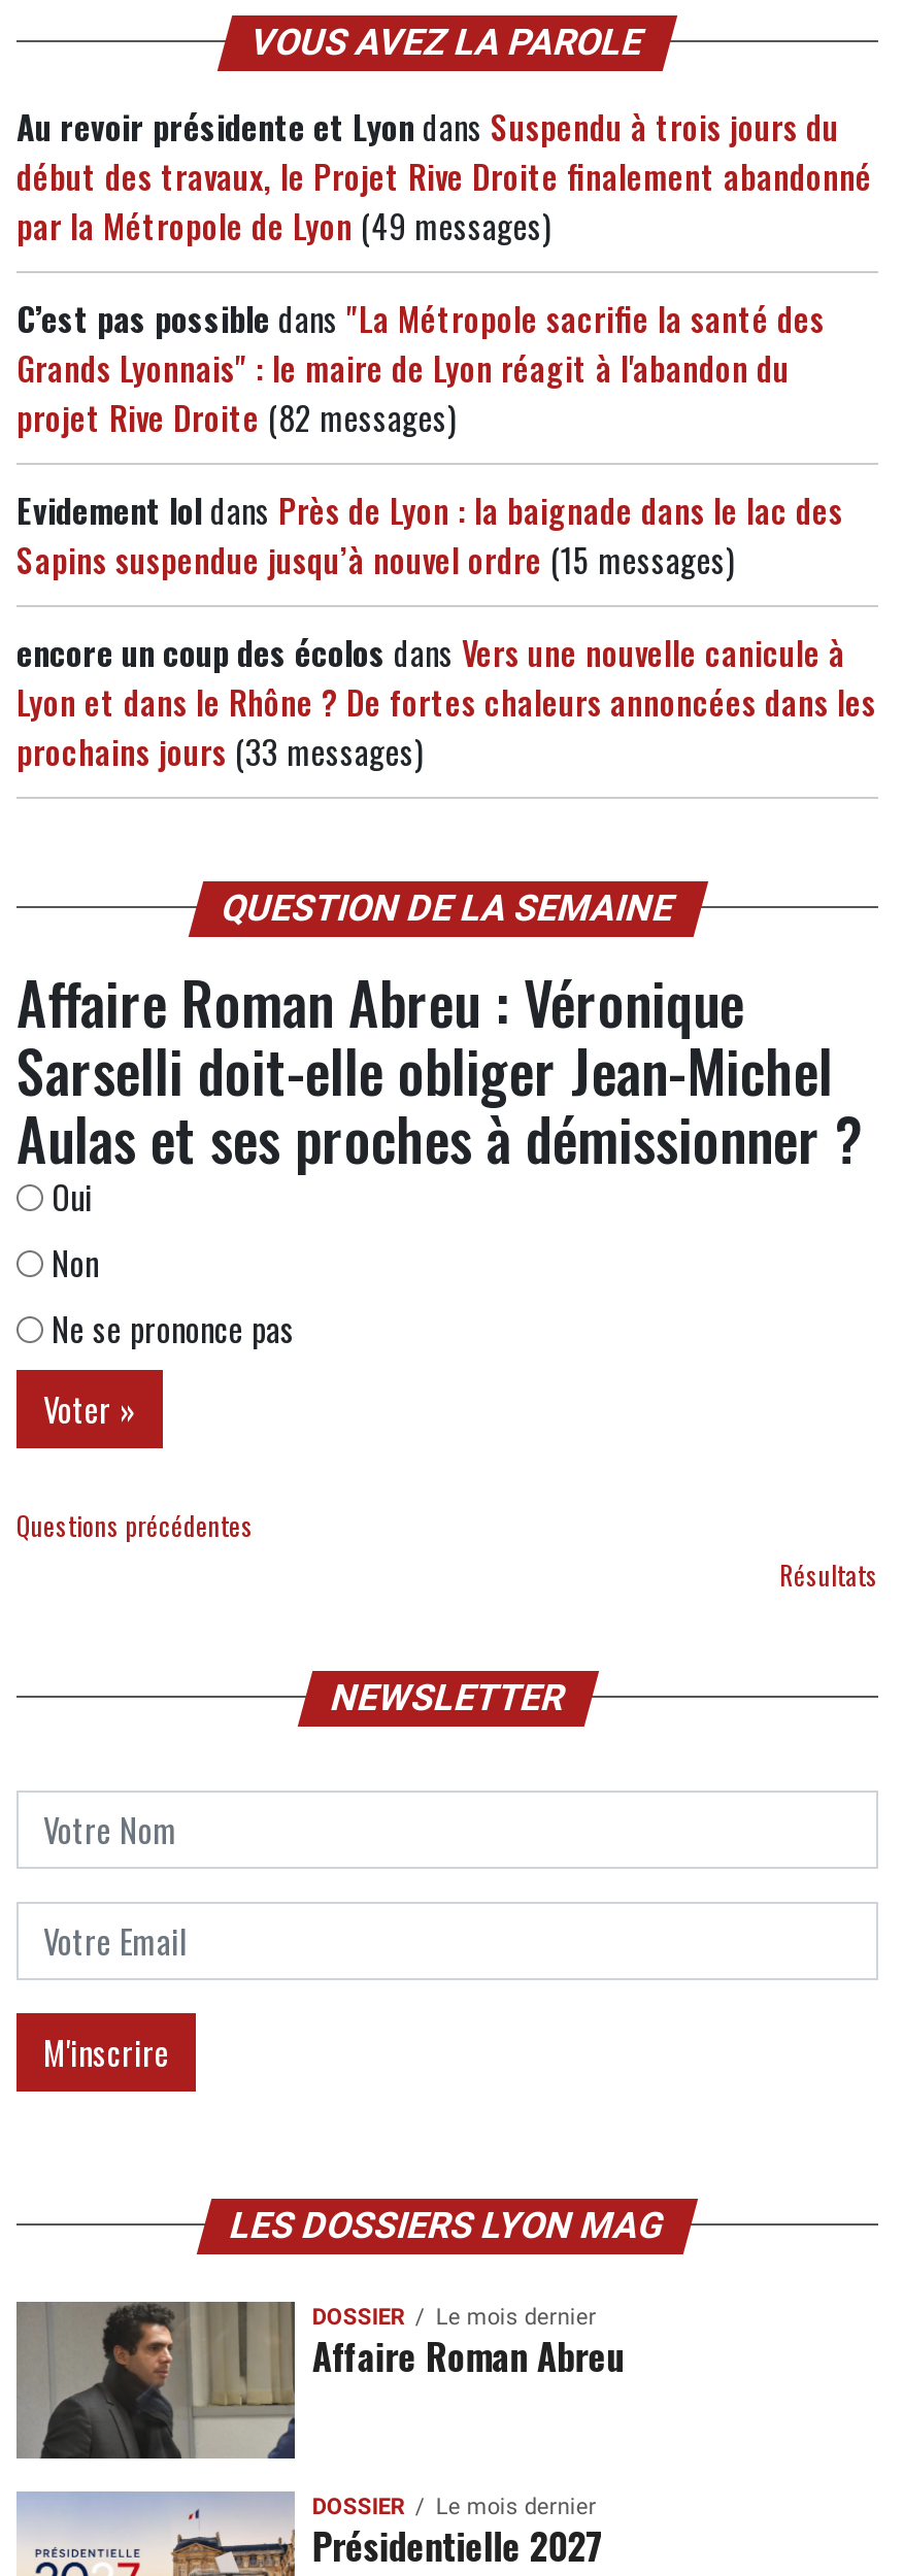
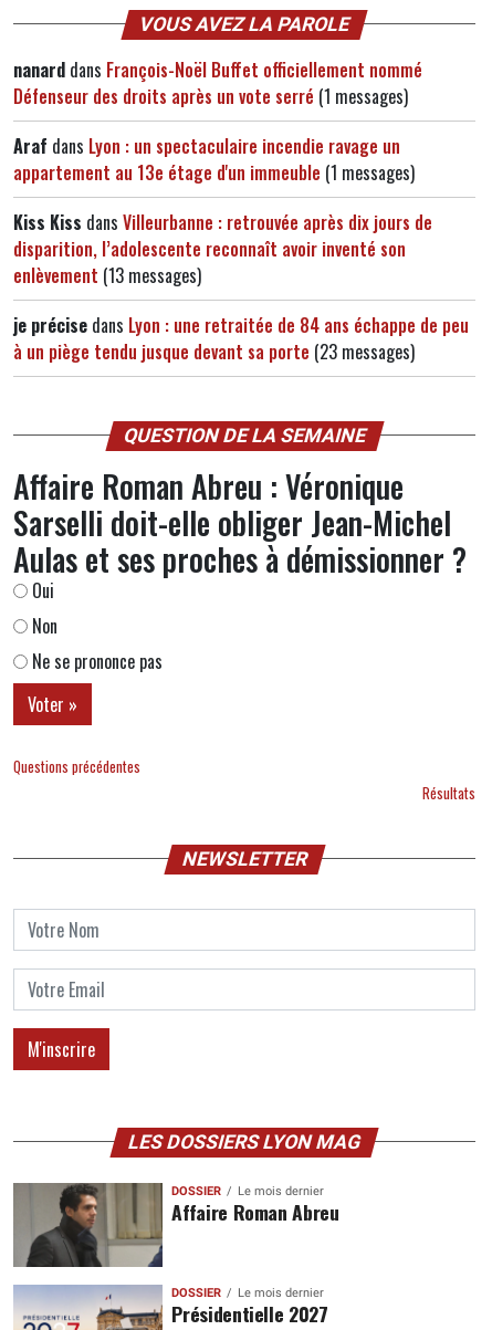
[16,102,872,250] Au revoir présidente et Lyon dans Suspendu à trois jours du | début des travaux, le Projet Rive Droite finalement abandonné | par la Métropole de Lyon (49 messages) -> [13,56,422,109] nanard dans François-Noël Buffet officiellement nommé | Défenseur des droits après un vote serré (1 messages)
[16,294,825,442] C’est pas possible dans "La Métropole sacrifie la santé des | Grands Lyonnais" : le maire de Lyon réagit à l'abandon du | projet Rive Droite (82 messages) -> [13,133,415,186] Araf dans Lyon : un spectaculaire incendie ravage un | appartement au 13e étage d'un immeuble (1 messages)
[16,485,843,584] Evidement lol dans Près de Lyon : la baignade dans le lac des | Sapins suspendue jusqu’à nouvel ordre (15 messages) -> [13,209,432,288] Kiss Kiss dans Villeurbanne : retrouvée après dix jours de | disparition, l’adolescente reconnaît avoir inventé son | enlèvement (13 messages)
[16,628,876,776] encore un coup des écolos dans Vers une nouvelle canicule à | Lyon et dans le Rhône ? De fortes chaleurs annoncées dans les | prochains jours (33 messages) -> [13,312,469,365] je précise dans Lyon : une retraitée de 84 ans échappe de peu | à un piège tendu jusque devant sa porte (23 messages)

